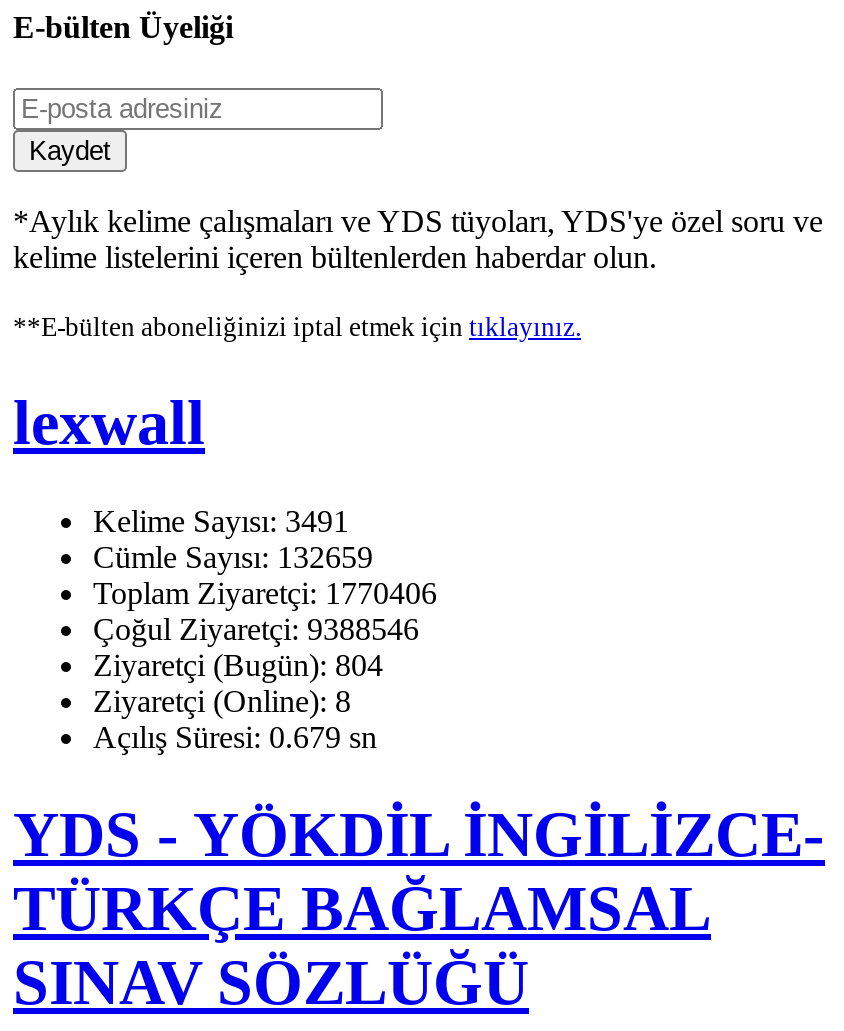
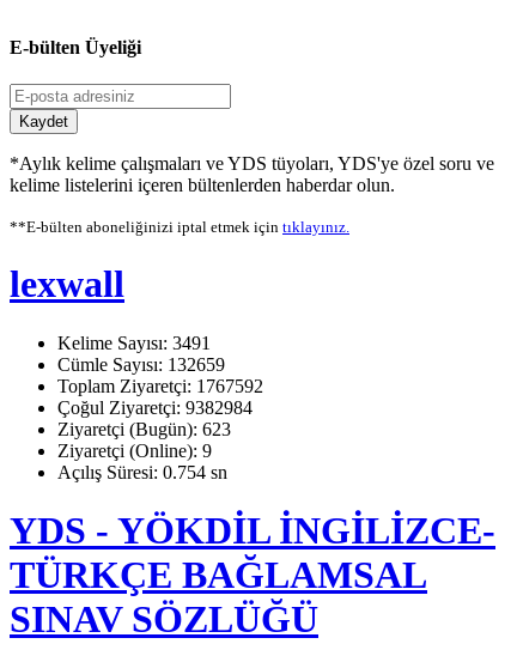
[93,575,437,609] Toplam Ziyaretçi: 1770406 -> [57,376,263,396] Toplam Ziyaretçi: 1767592
[93,611,419,645] Çoğul Ziyaretçi: 9388546 -> [57,397,253,417] Çoğul Ziyaretçi: 9382984
[93,647,383,681] Ziyaretçi (Bugün): 804 -> [57,419,231,439] Ziyaretçi (Bugün): 623
[93,683,351,717] Ziyaretçi (Online): 8 -> [57,440,212,461] Ziyaretçi (Online): 9
[93,719,377,753] Açılış Süresi: 0.679 sn -> [57,462,227,482] Açılış Süresi: 0.754 sn

